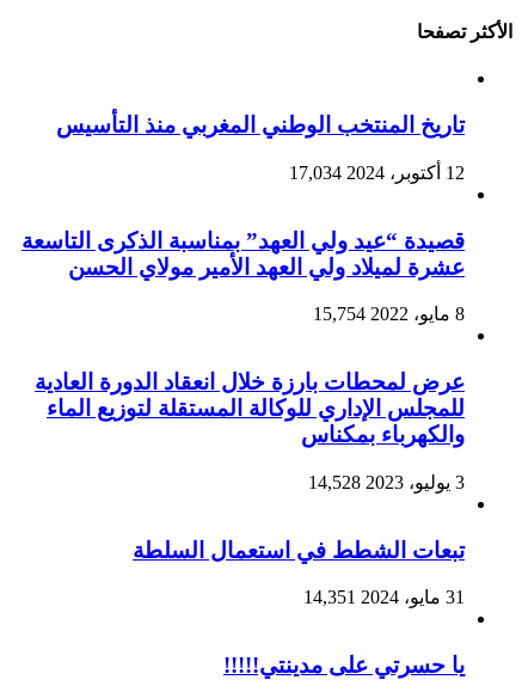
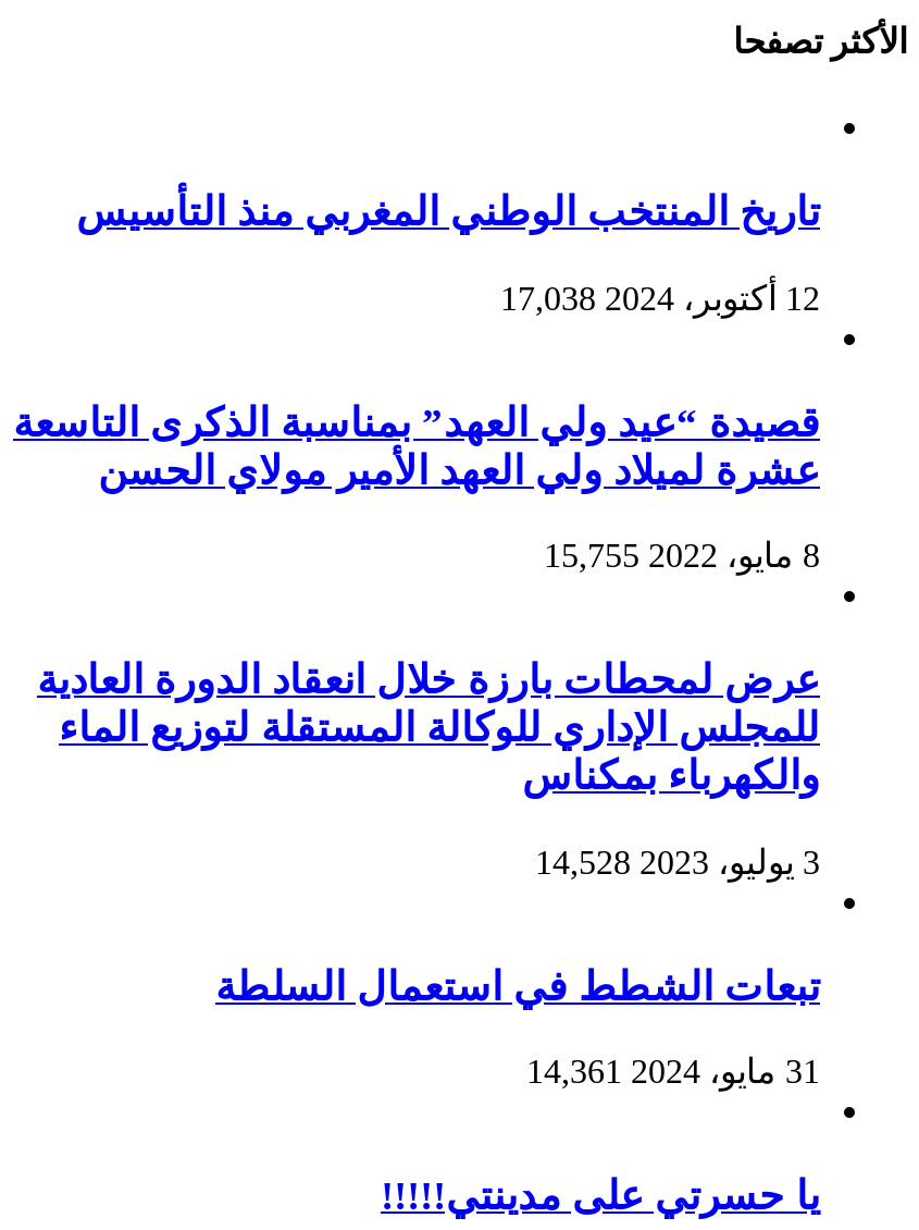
[289,162,342,183] 17,034 -> [500,280,596,317] 17,038
[313,304,366,324] 15,754 -> [544,537,639,574] 15,755
[303,587,356,607] 14,351 -> [526,1053,622,1090] 14,361

